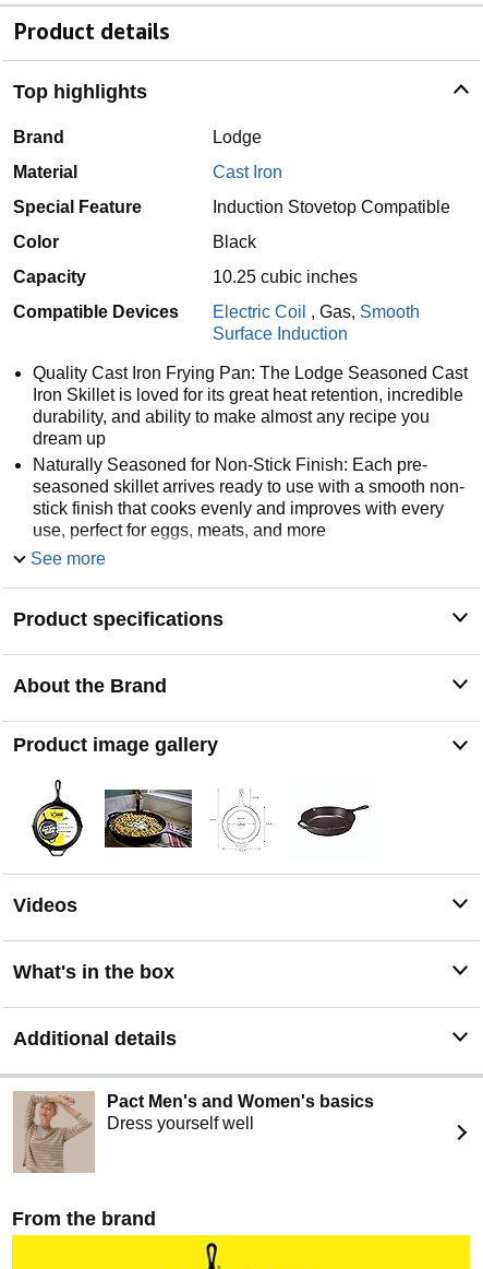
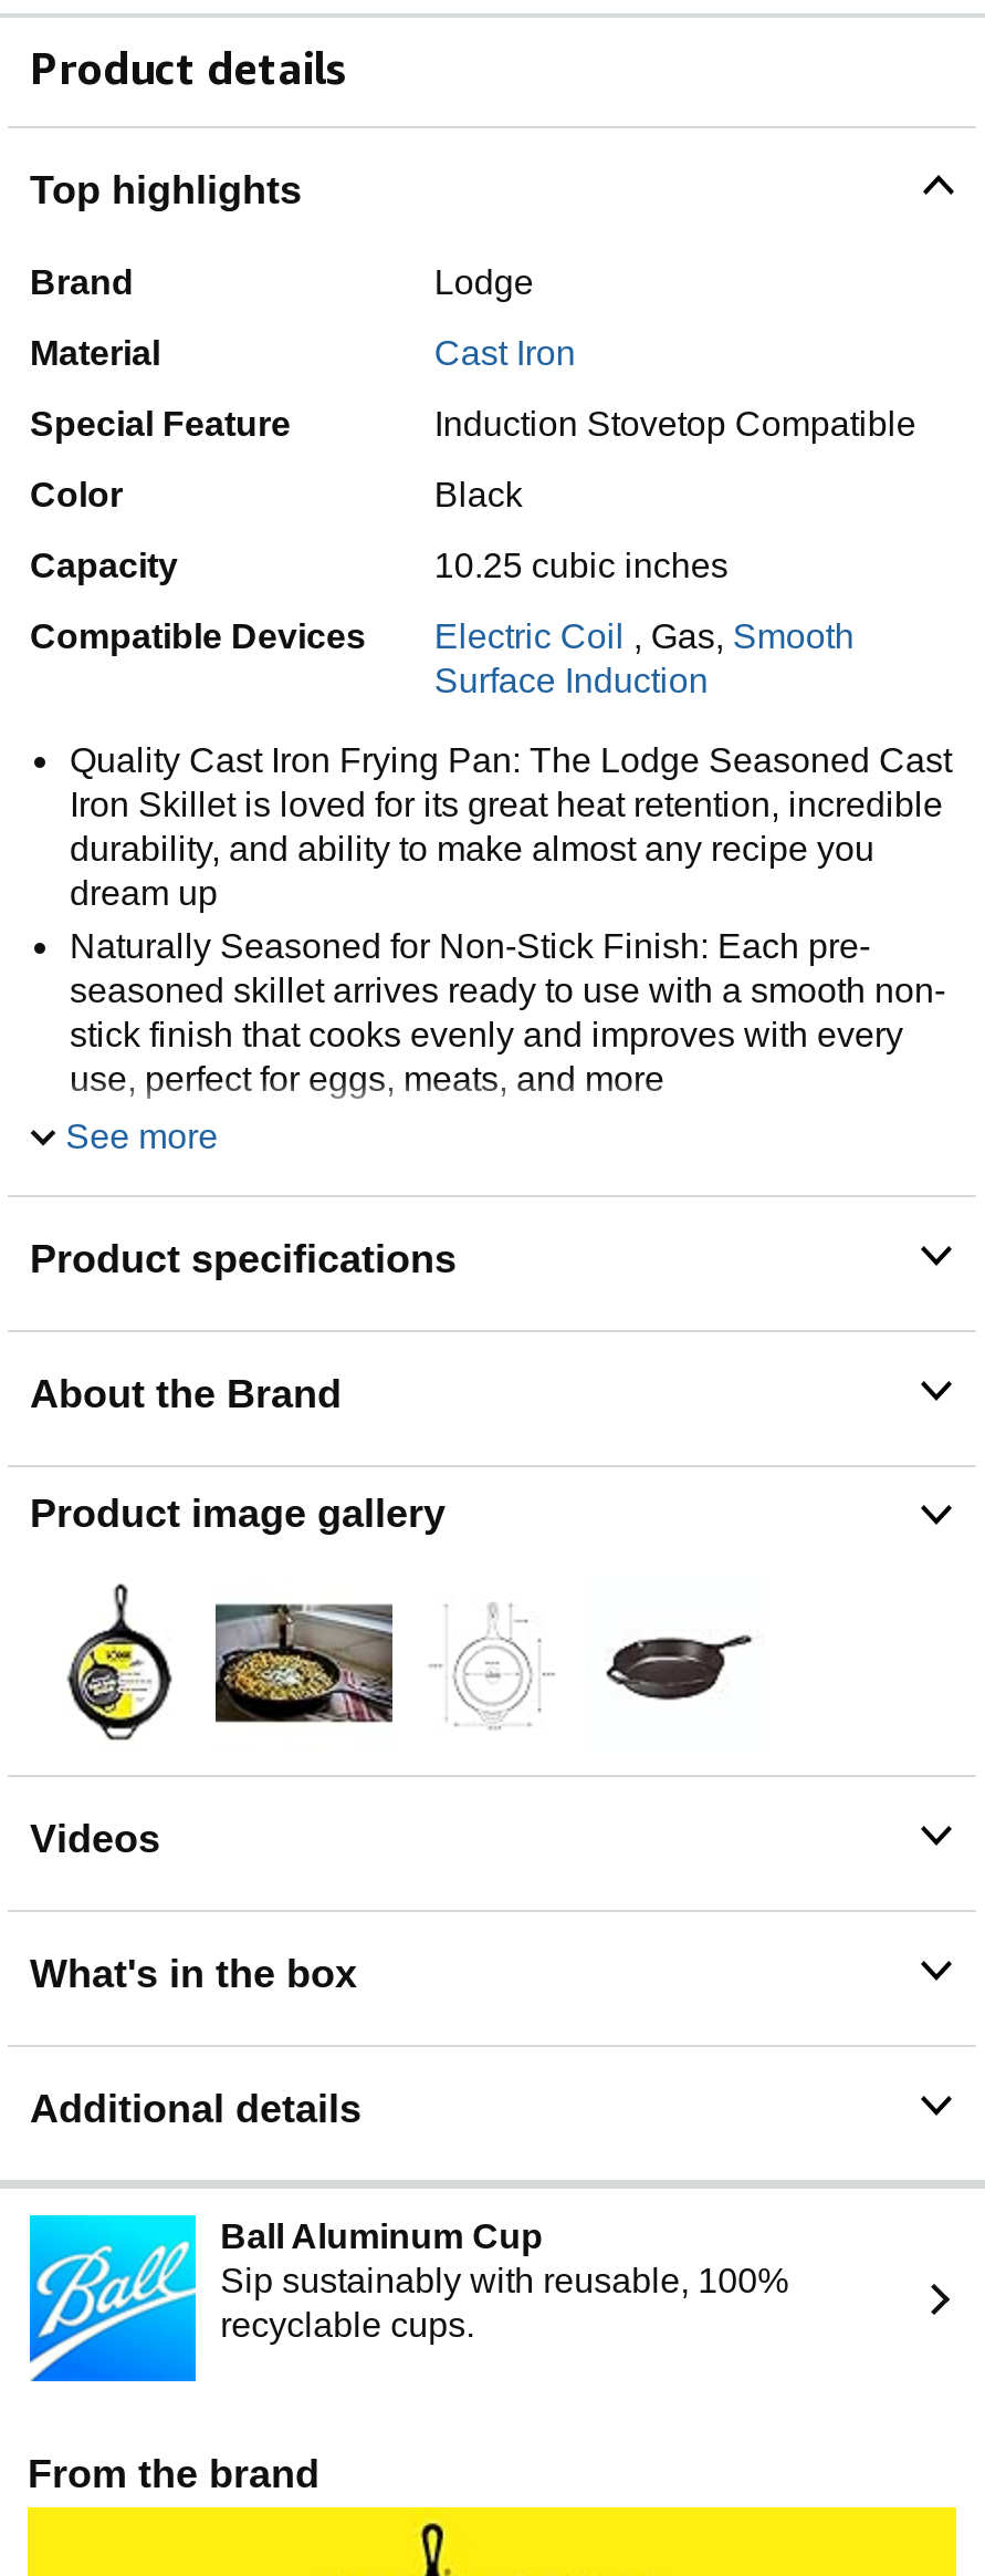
[13,1091,374,1174] [image] | Pact Men's and Women's basics | Dress yourself well -> [28,2213,789,2383] [image] | Ball Aluminum Cup | Sip sustainably with reusable, 100% | recyclable cups.

